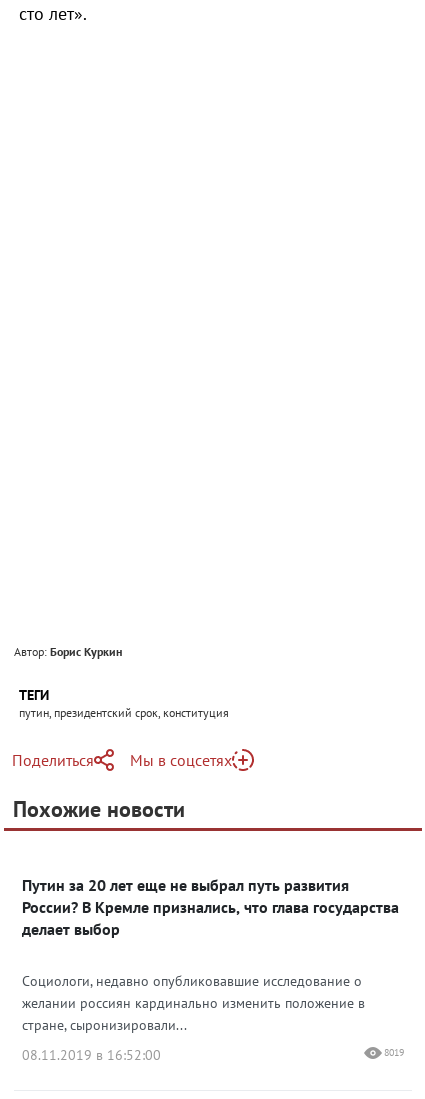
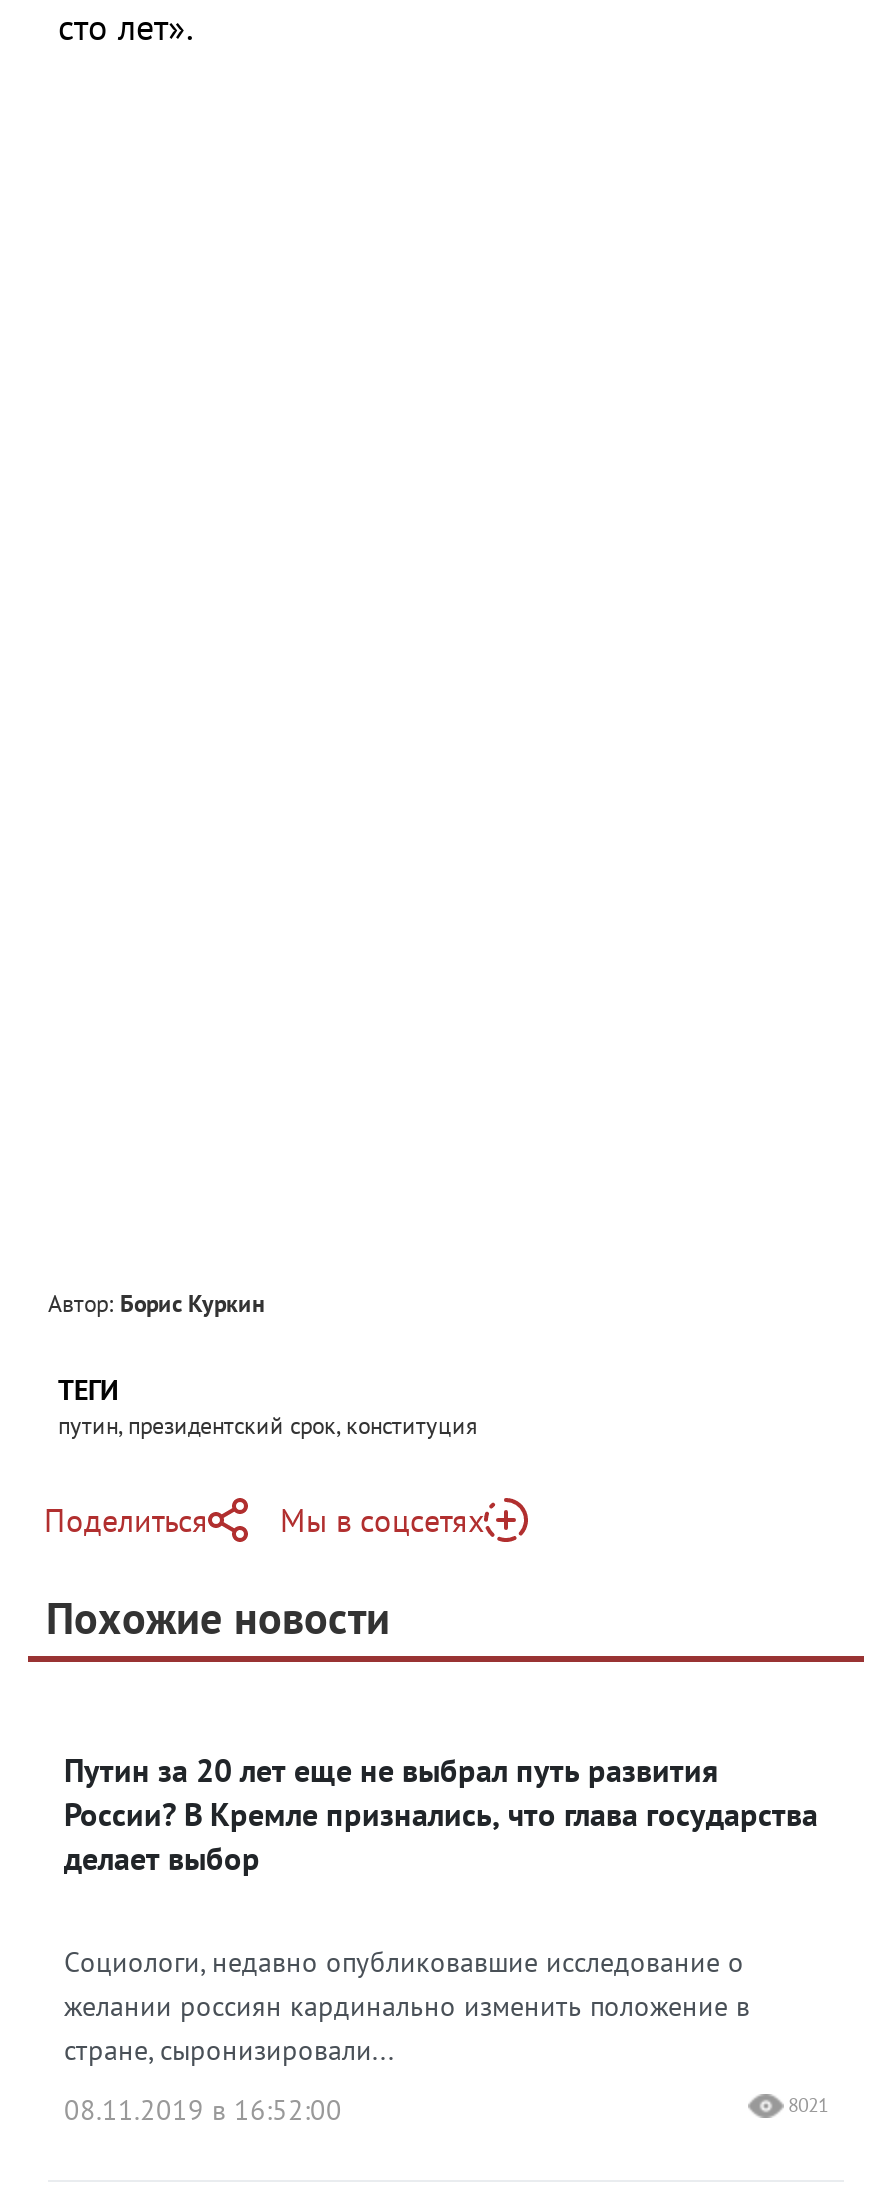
[384,1046,404,1059] 8019 -> [788,2092,828,2118] 8021

